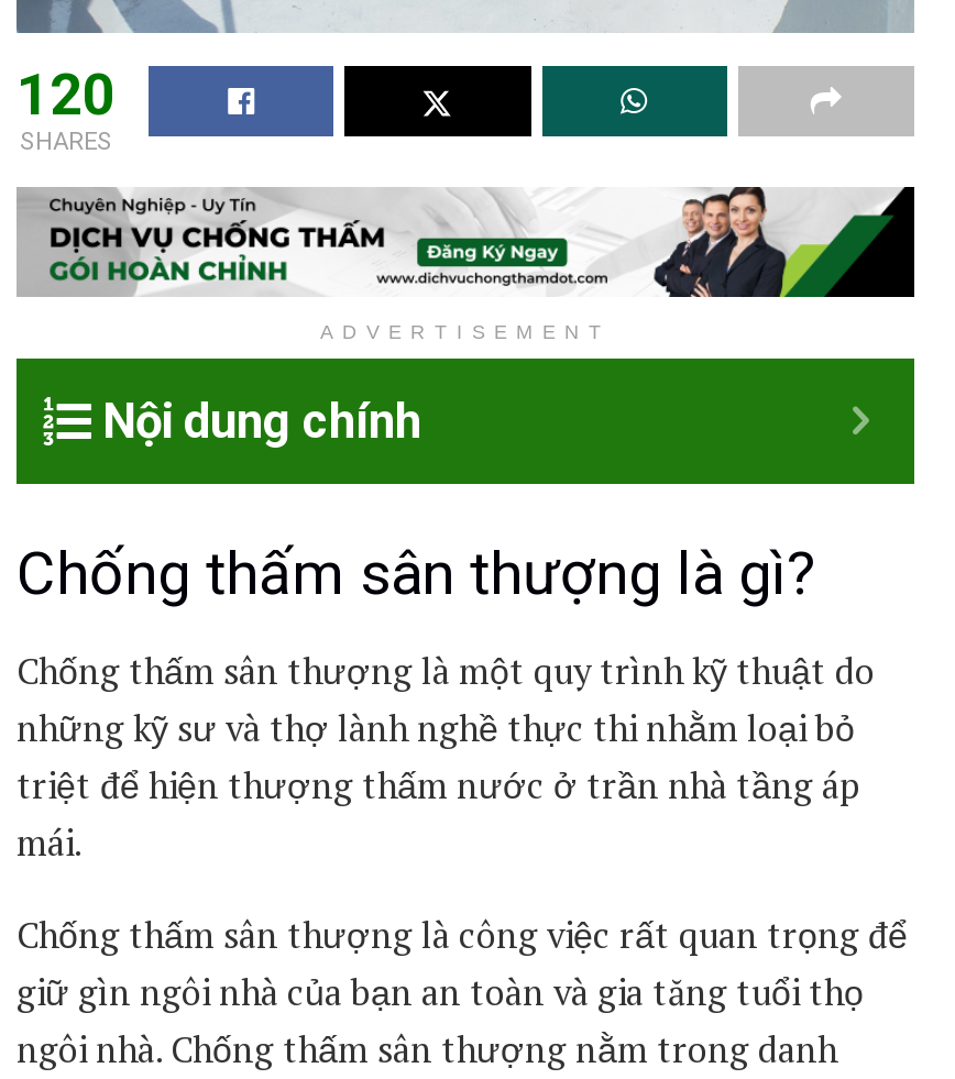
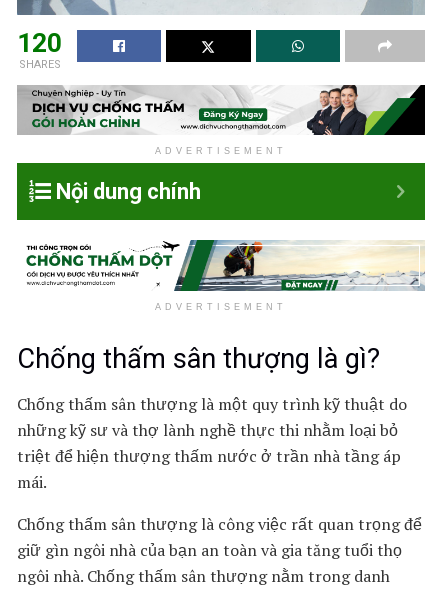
none -> [25,239,425,312] [image] | ADVERTISEMENT

